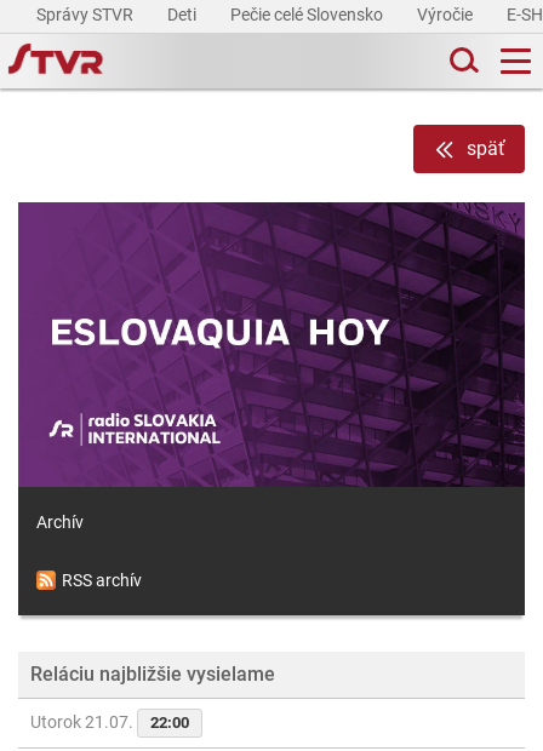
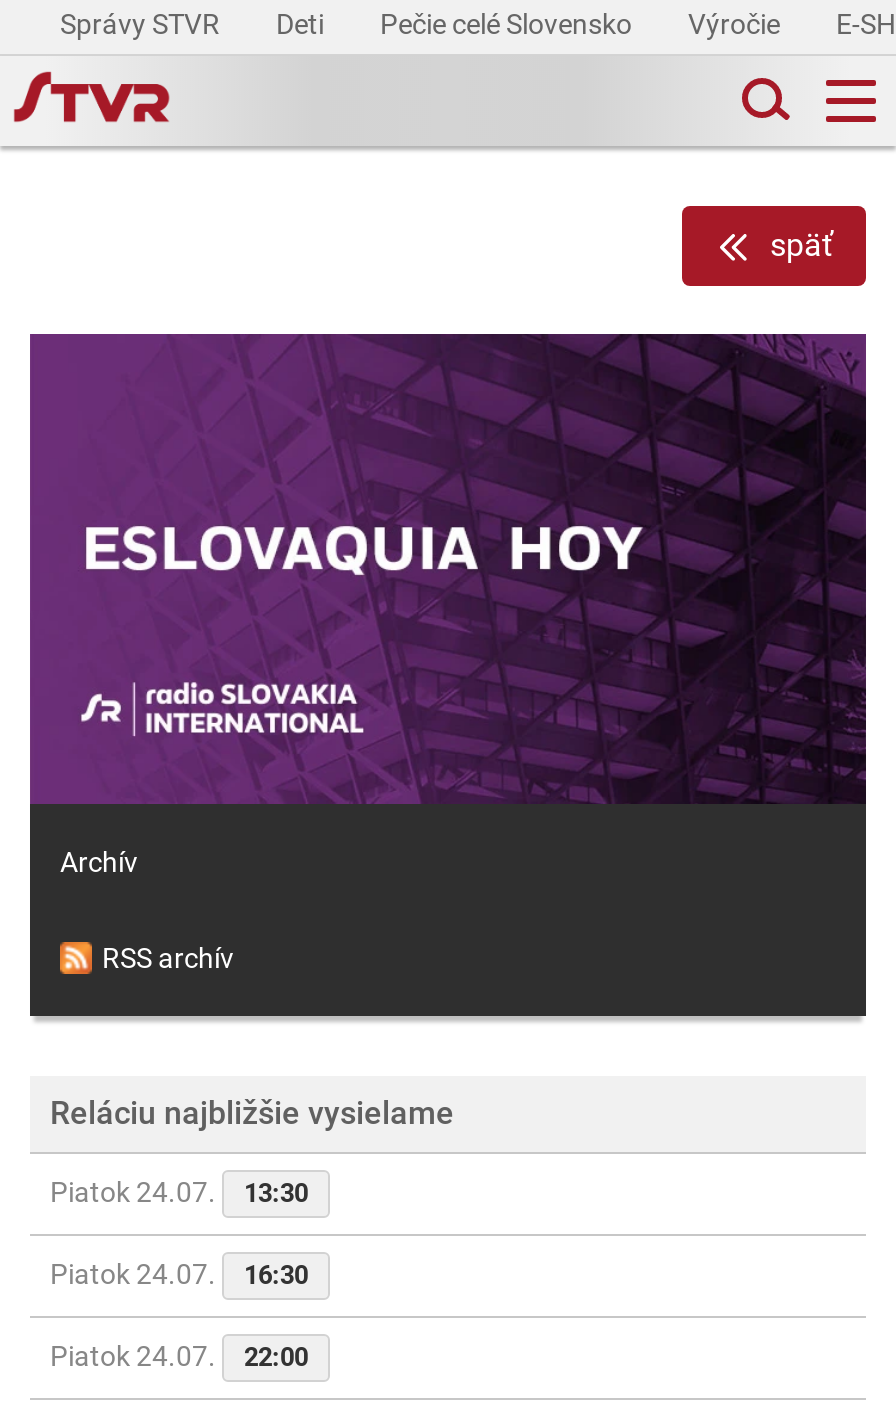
[30,713,137,732] Utorok 21.07. -> [50,1177,308,1373] Piatok 24.07. | 13:30 | Piatok 24.07. | 16:30 | Piatok 24.07.

